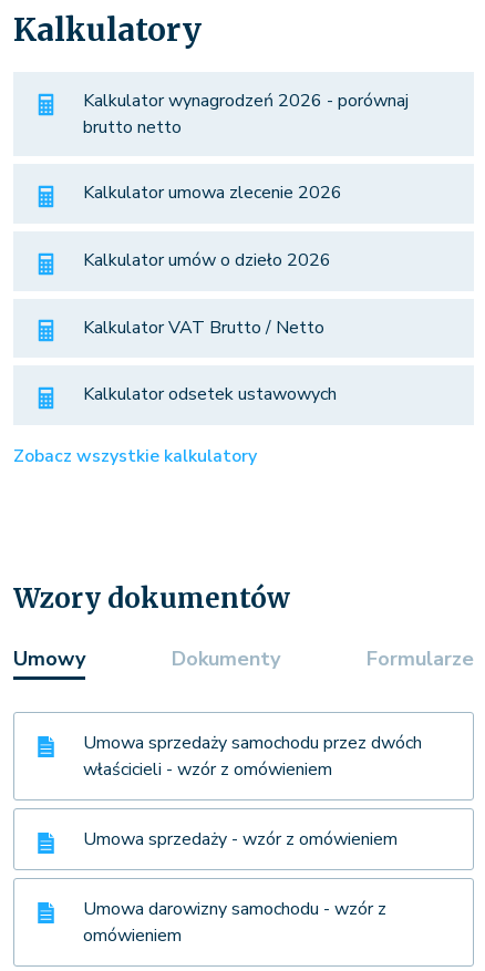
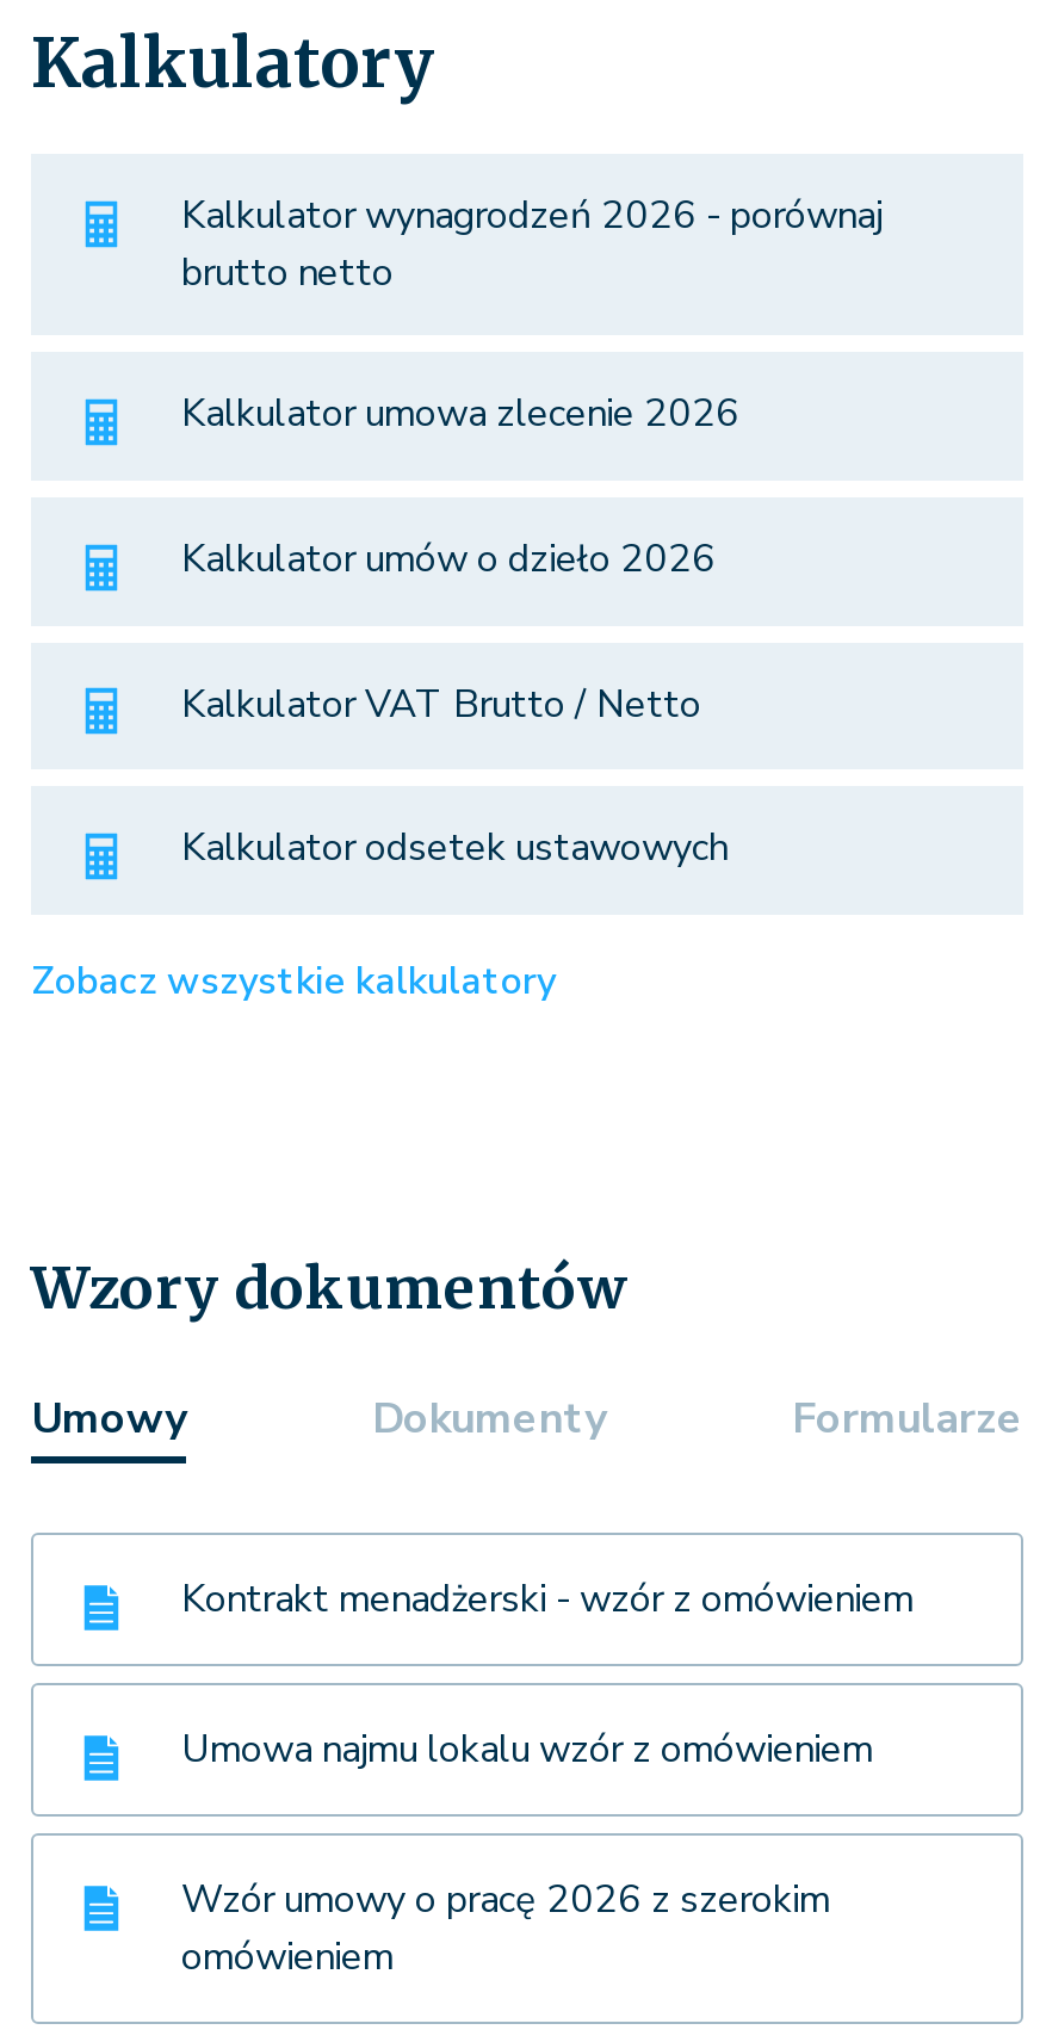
[83,731,422,782] Umowa sprzedaży samochodu przez dwóch | właścicieli - wzór z omówieniem -> [181,1573,914,1625] Kontrakt menadżerski - wzór z omówieniem
[83,827,398,851] Umowa sprzedaży - wzór z omówieniem -> [181,1723,873,1776] Umowa najmu lokalu wzór z omówieniem
[83,897,386,921] Umowa darowizny samochodu - wzór z -> [181,1874,830,1926] Wzór umowy o pracę 2026 z szerokim

